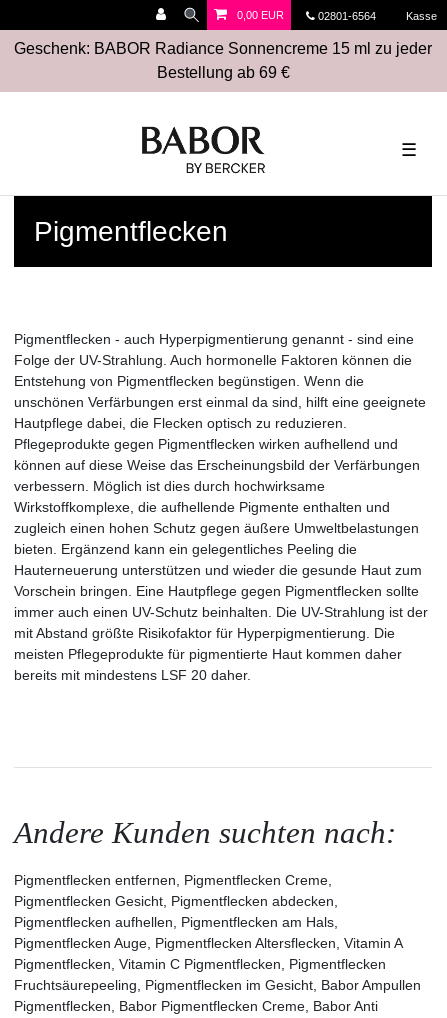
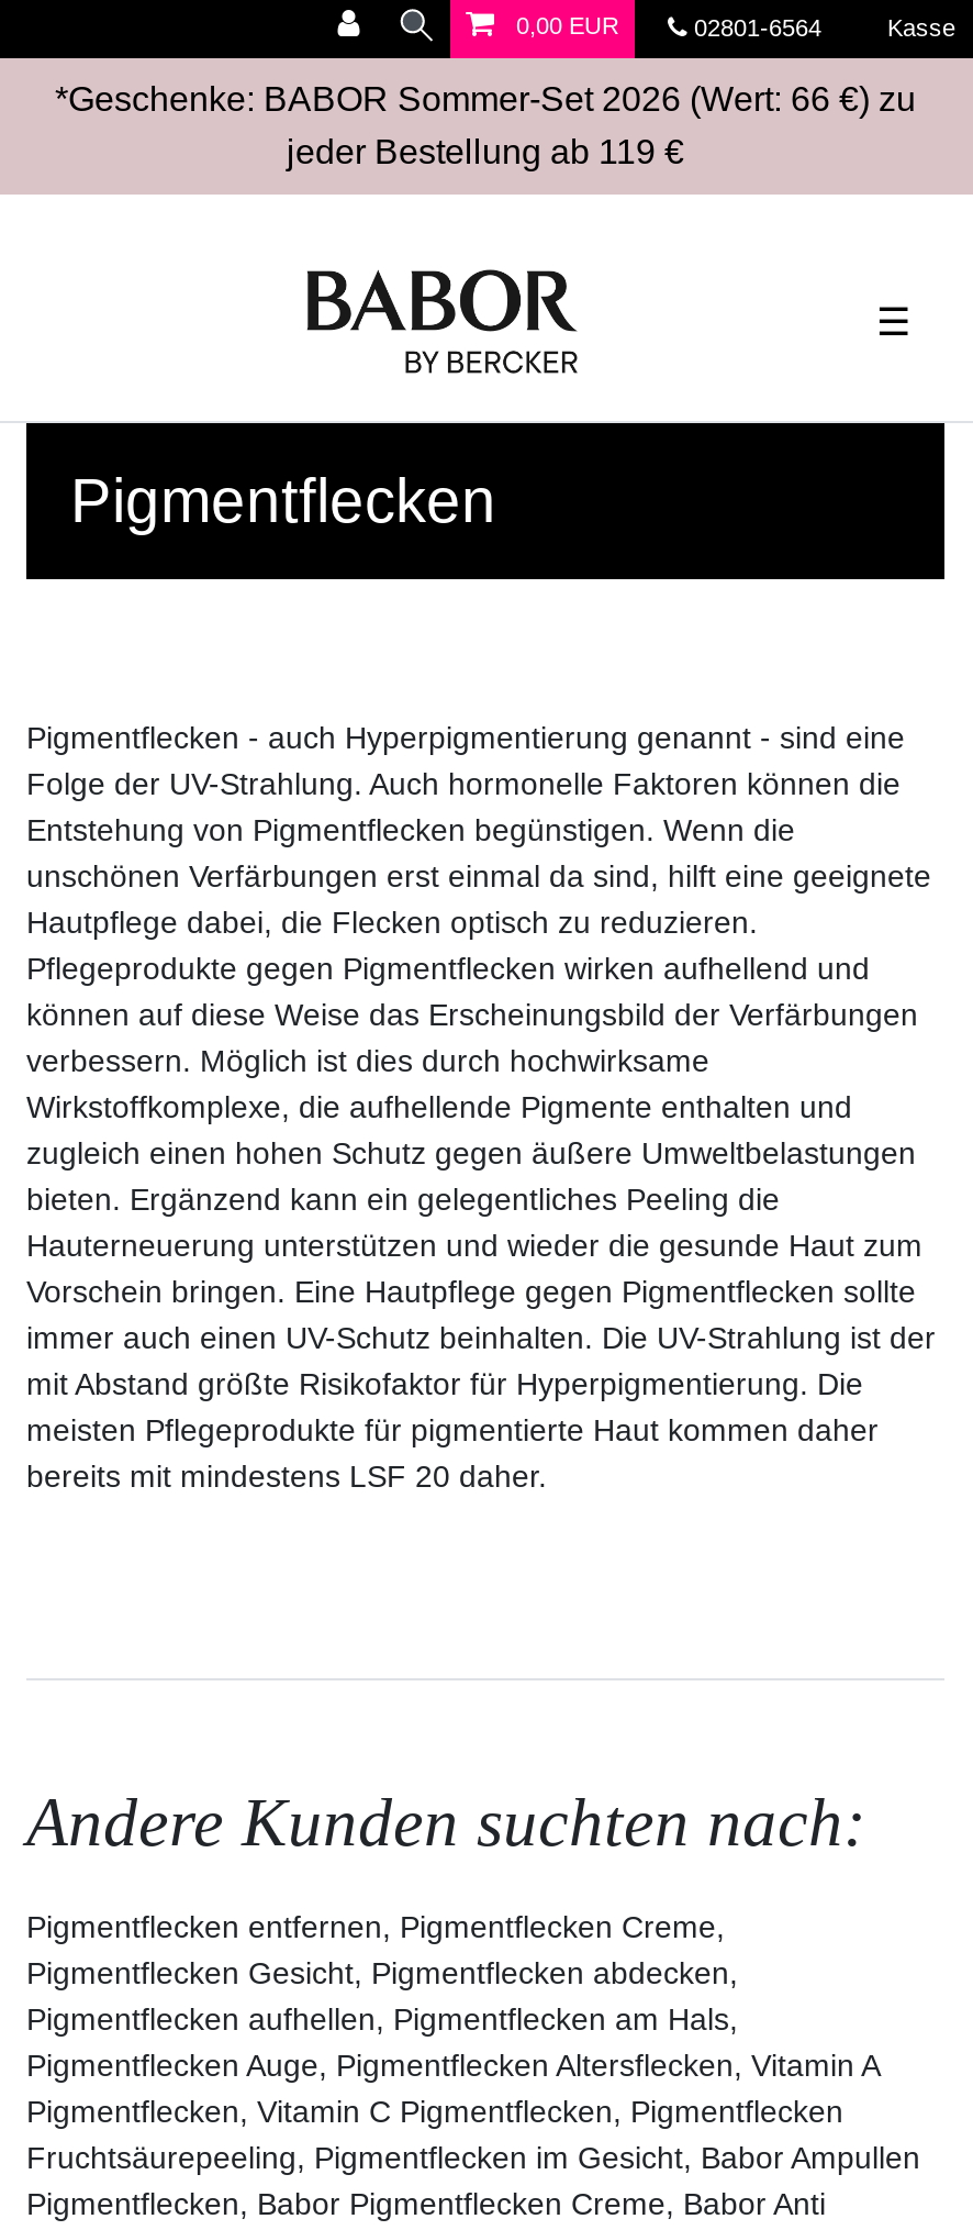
[14,40,432,81] Geschenk: BABOR Radiance Sonnencreme 15 ml zu jeder | Bestellung ab 69 € -> [55,80,916,170] *Geschenke: BABOR Sommer-Set 2026 (Wert: 66 €) zu | jeder Bestellung ab 119 €

